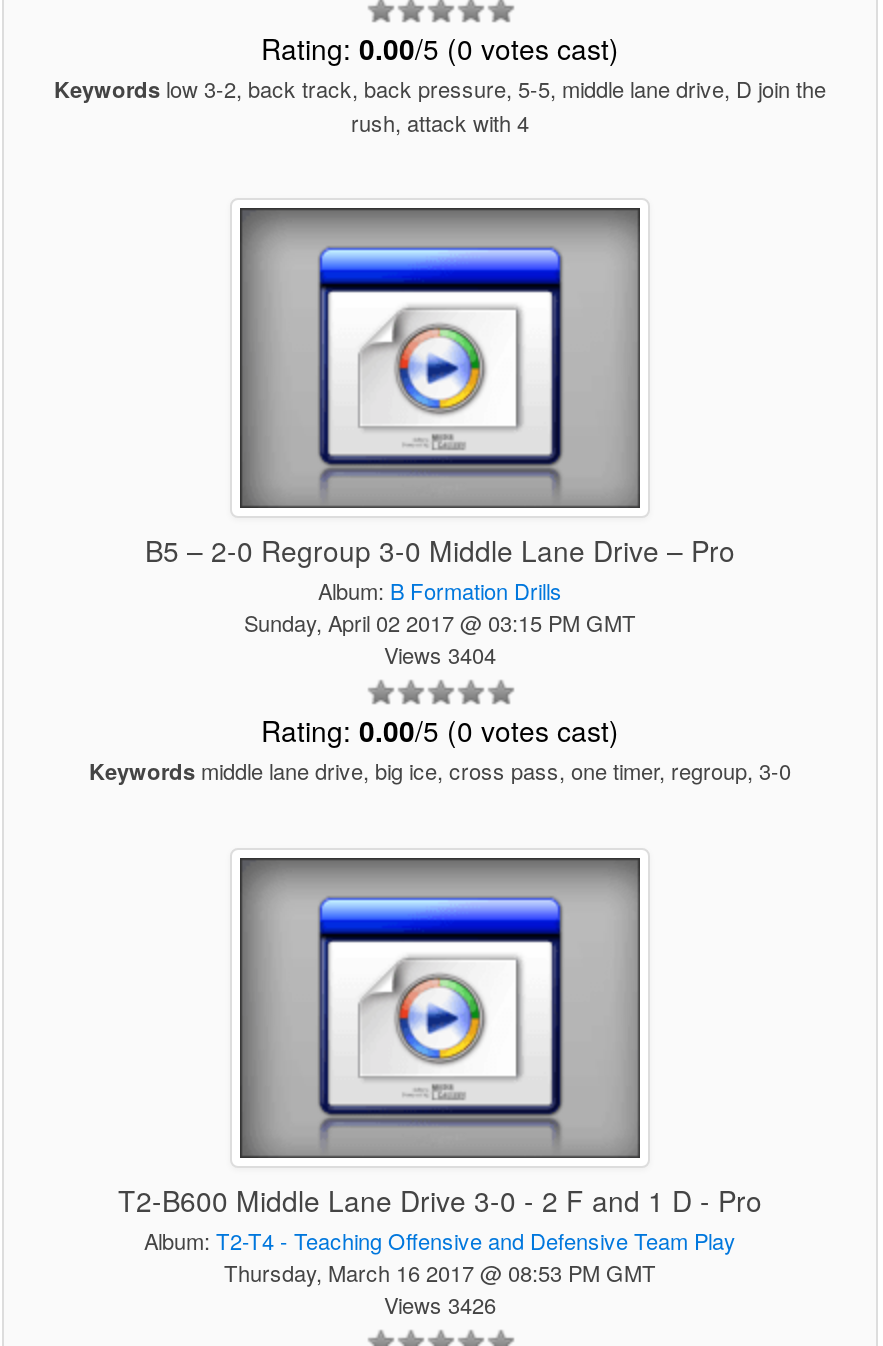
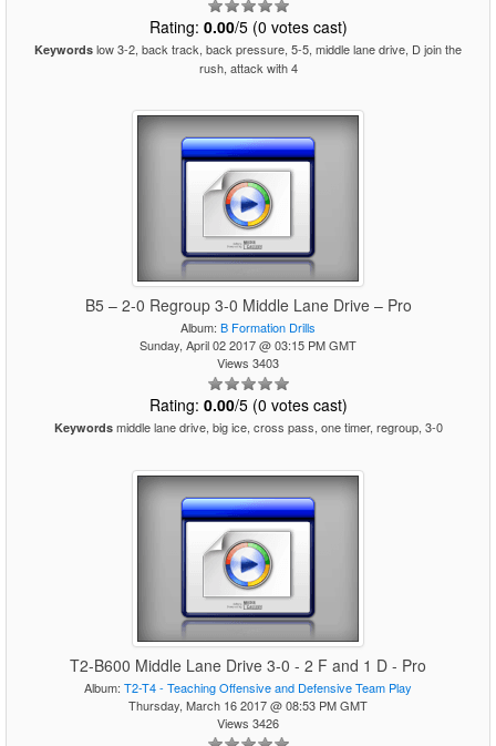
[384,638,496,670] Views 3404 -> [217,354,279,371] Views 3403

